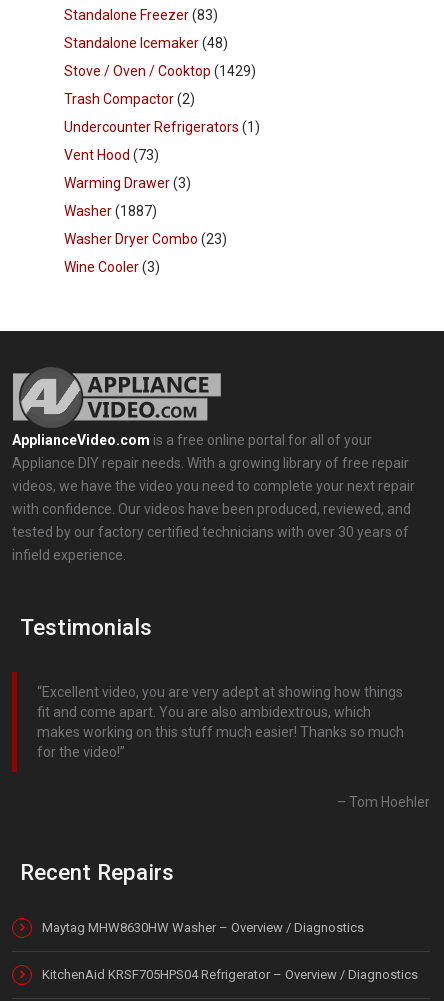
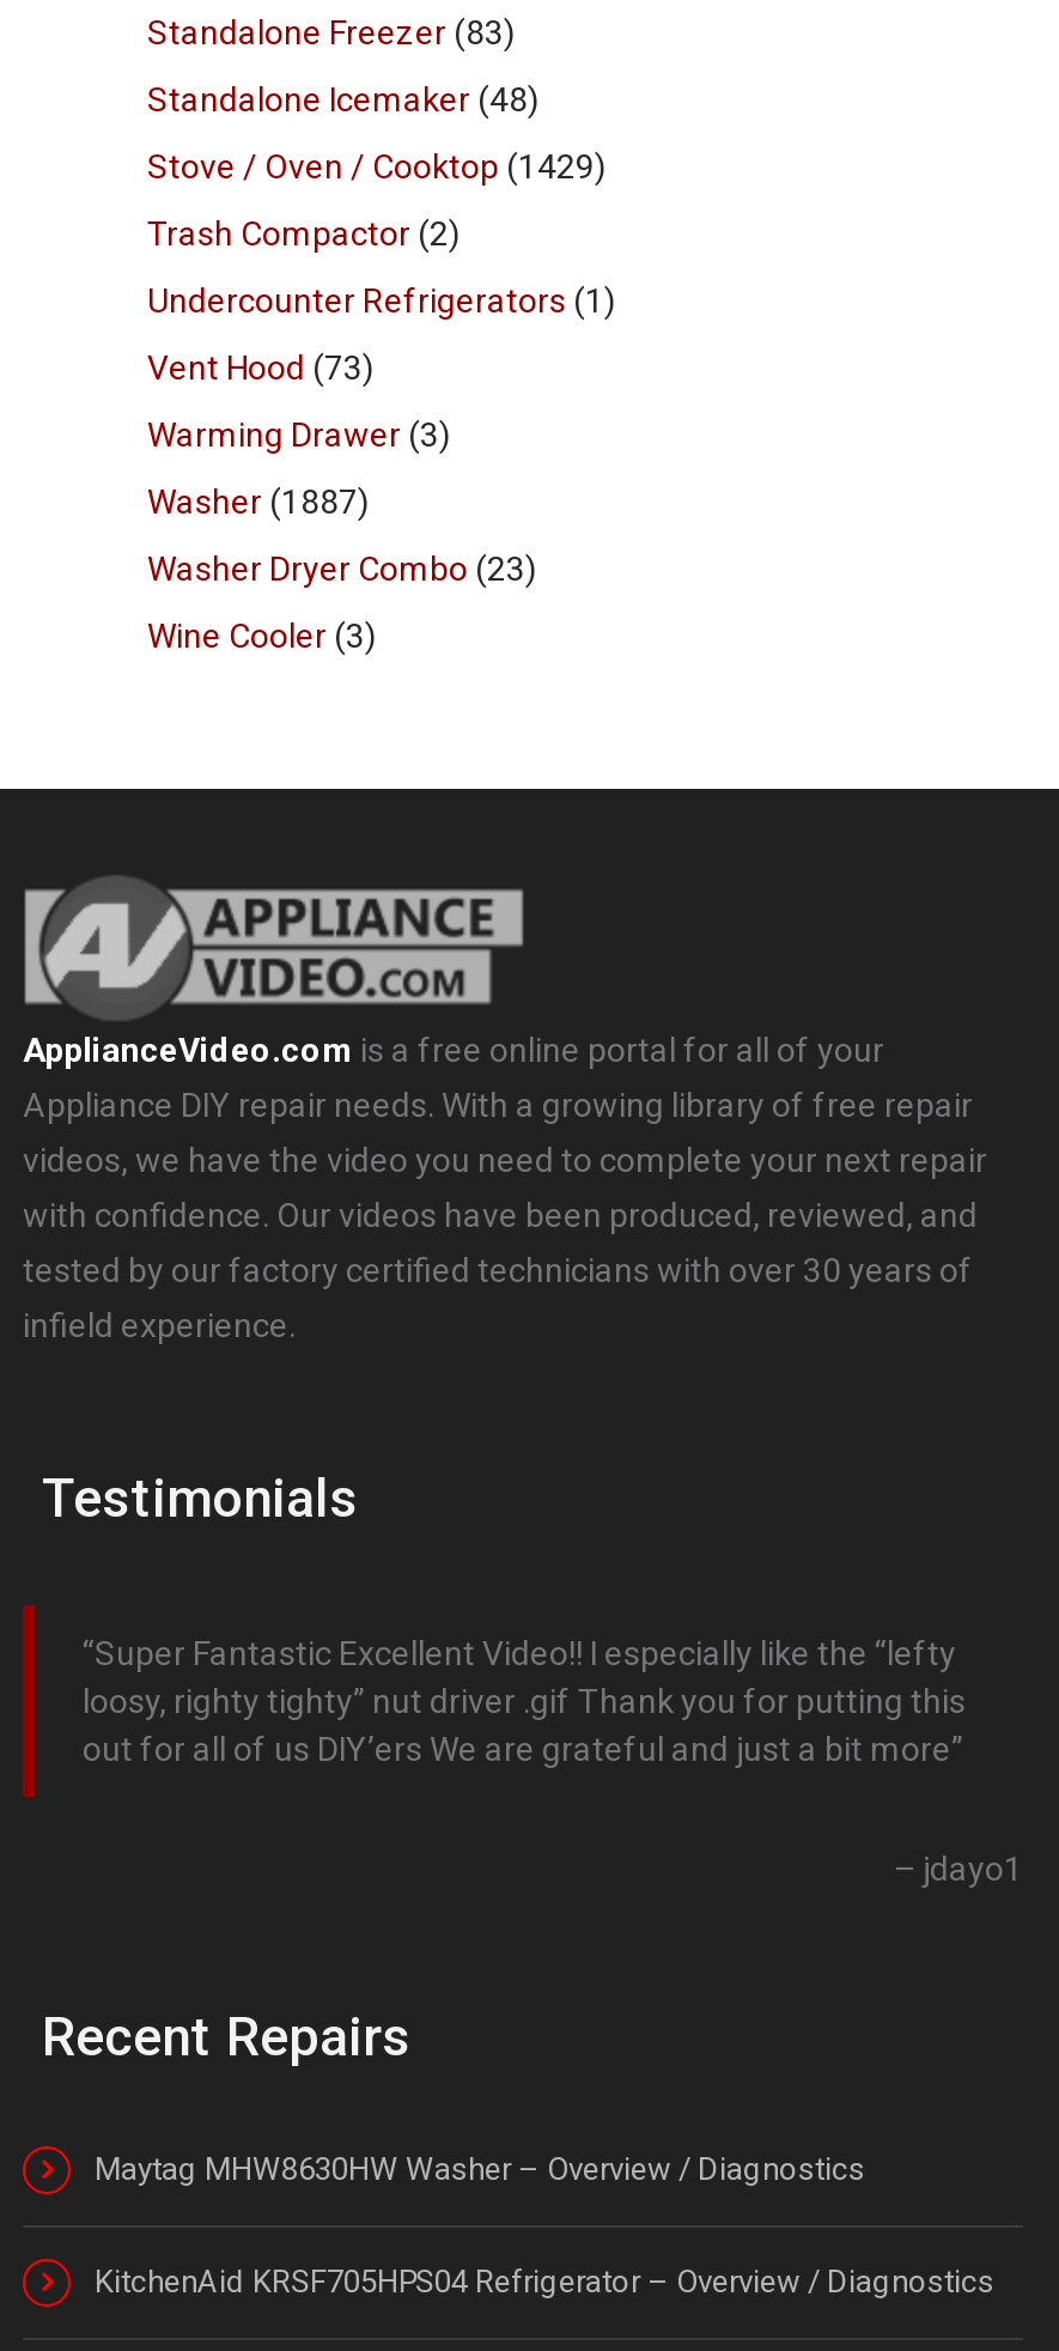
[37,684,404,760] Excellent video, you are very adept at showing how things | fit and come apart. You are also ambidextrous, which | makes working on this stuff much easier! Thanks so much | for the video! -> [83,1633,966,1767] Super Fantastic Excellent Video!! I especially like the “lefty | loosy, righty tighty” nut driver .gif Thank you for putting this | out for all of us DIY’ers We are grateful and just a bit more
[349,794,430,810] Tom Hoehler -> [923,1848,1023,1887] jdayo1

